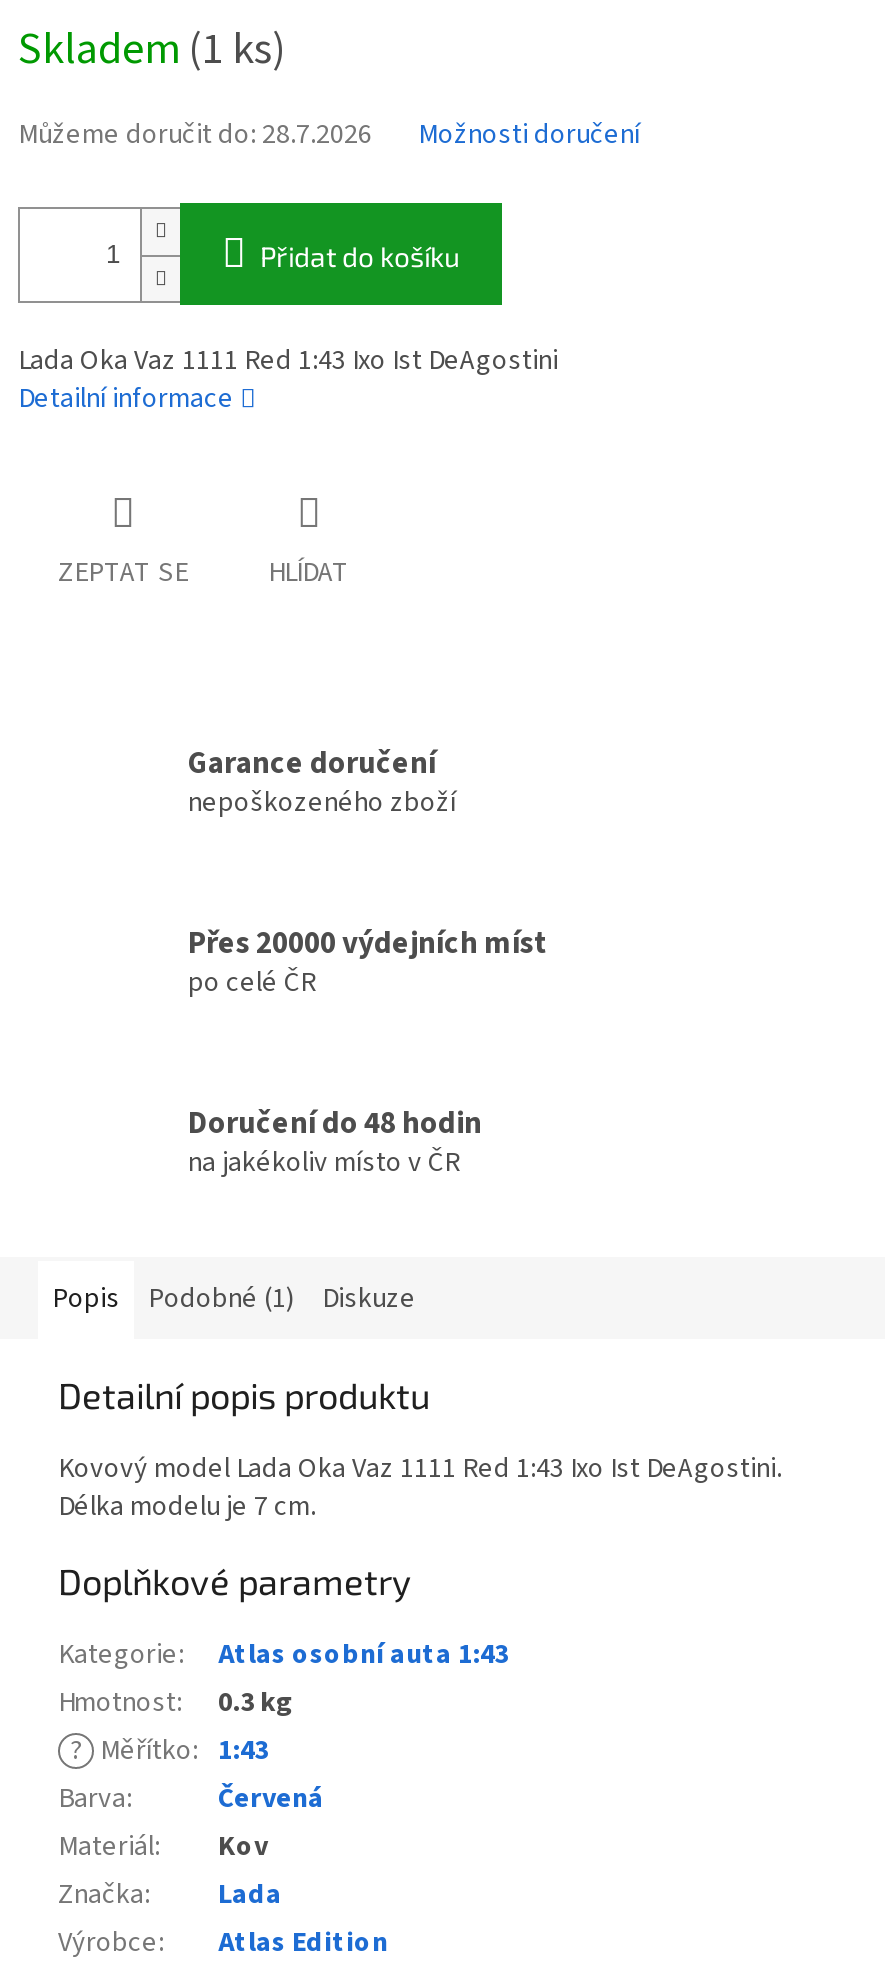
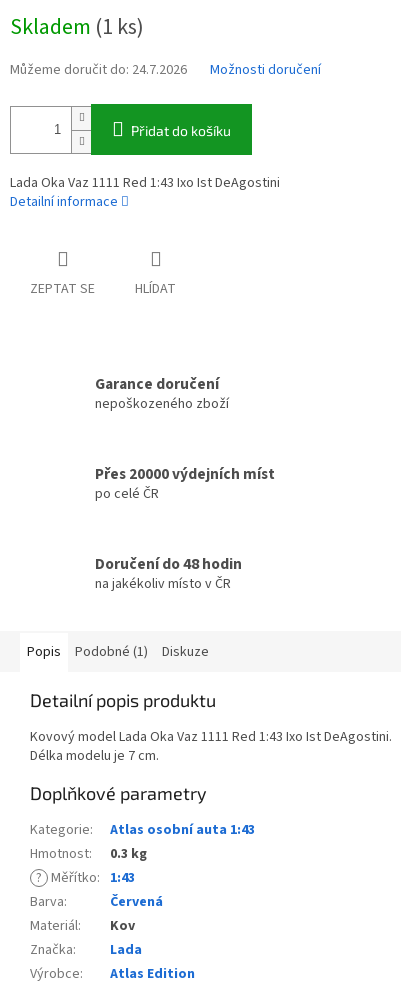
[18,116,372,156] Můžeme doručit do: 28.7.2026 -> [10,60,187,80] Můžeme doručit do: 24.7.2026

